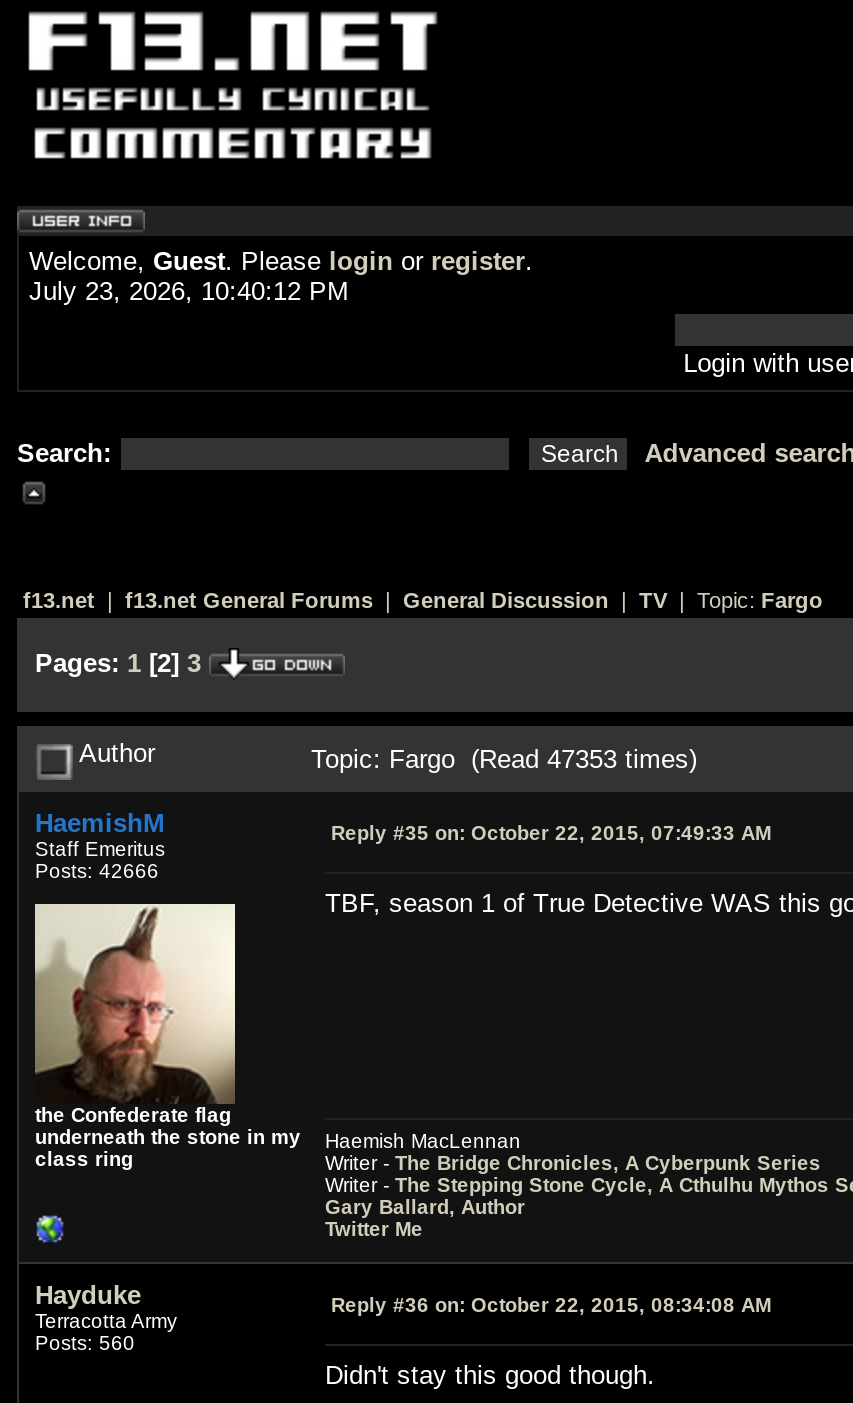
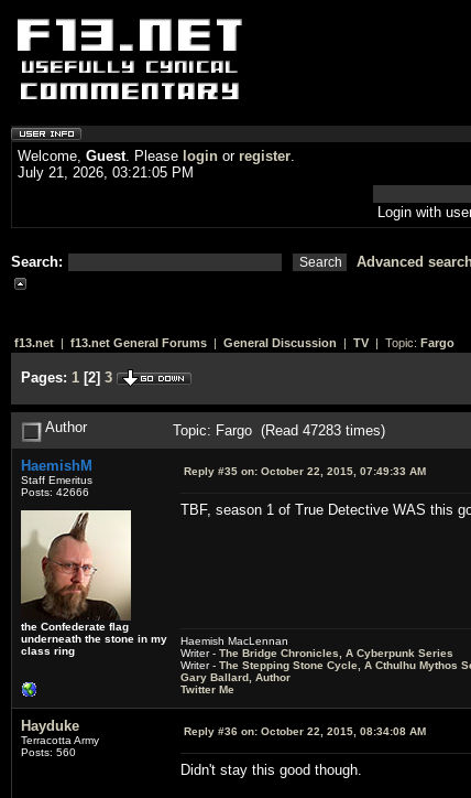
[29,276,349,306] July 23, 2026, 10:40:12 PM -> [18,164,194,181] July 21, 2026, 03:21:05 PM
[311,744,697,774] Topic: Fargo (Read 47353 times) -> [173,422,385,439] Topic: Fargo (Read 47283 times)

